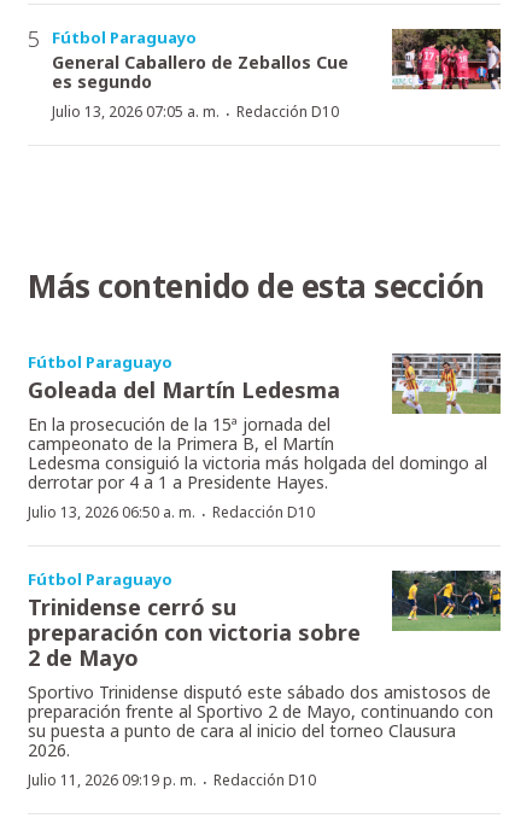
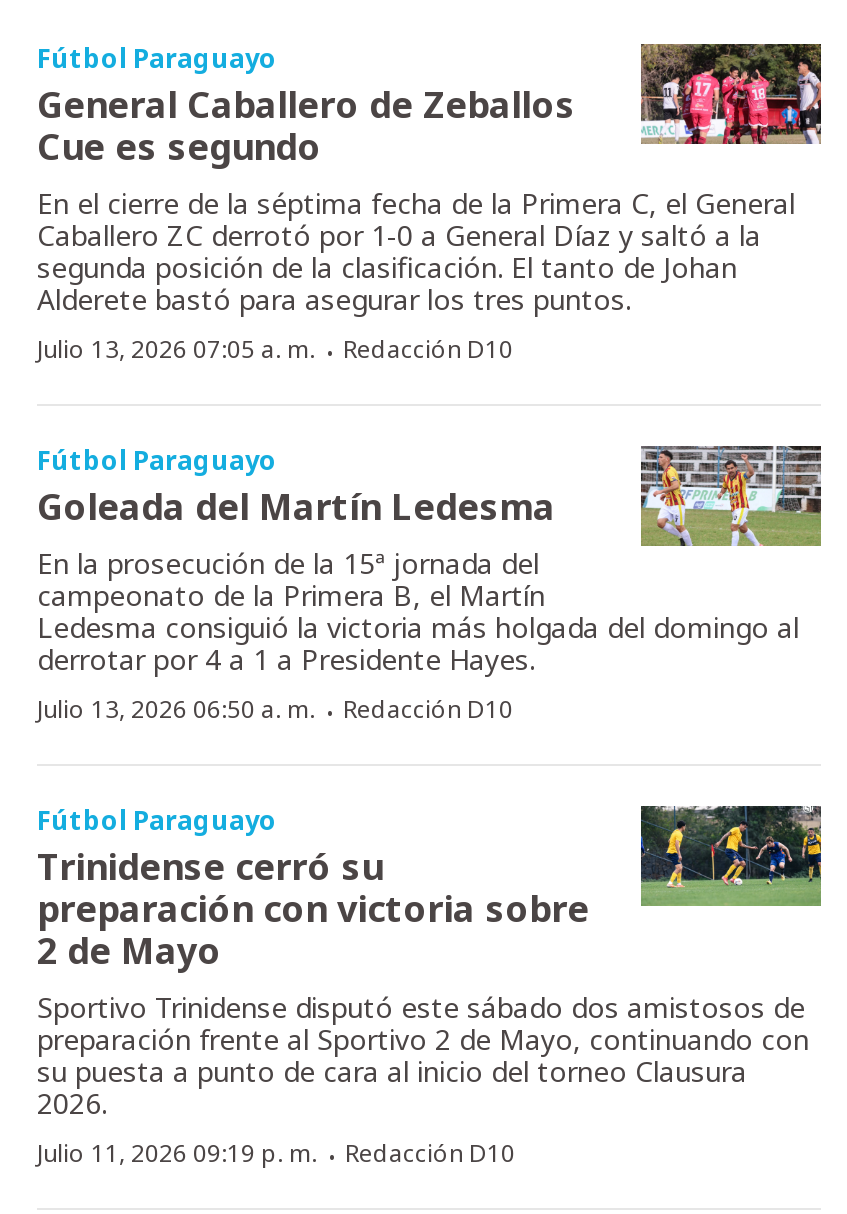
[52,51,349,93] General Caballero de Zeballos Cue | es segundo -> [37,80,795,318] General Caballero de Zeballos | Cue es segundo | En el cierre de la séptima fecha de la Primera C, el General | Caballero ZC derrotó por 1-0 a General Díaz y saltó a la | segunda posición de la clasificación. El tanto de Johan | Alderete bastó para asegurar los tres puntos.
moved [52,99,339,128] -> [37,328,513,376]: Julio 13, 2026 07:05 a. m. · Redacción D10
[28,264,484,308] Más contenido de esta sección -> none

